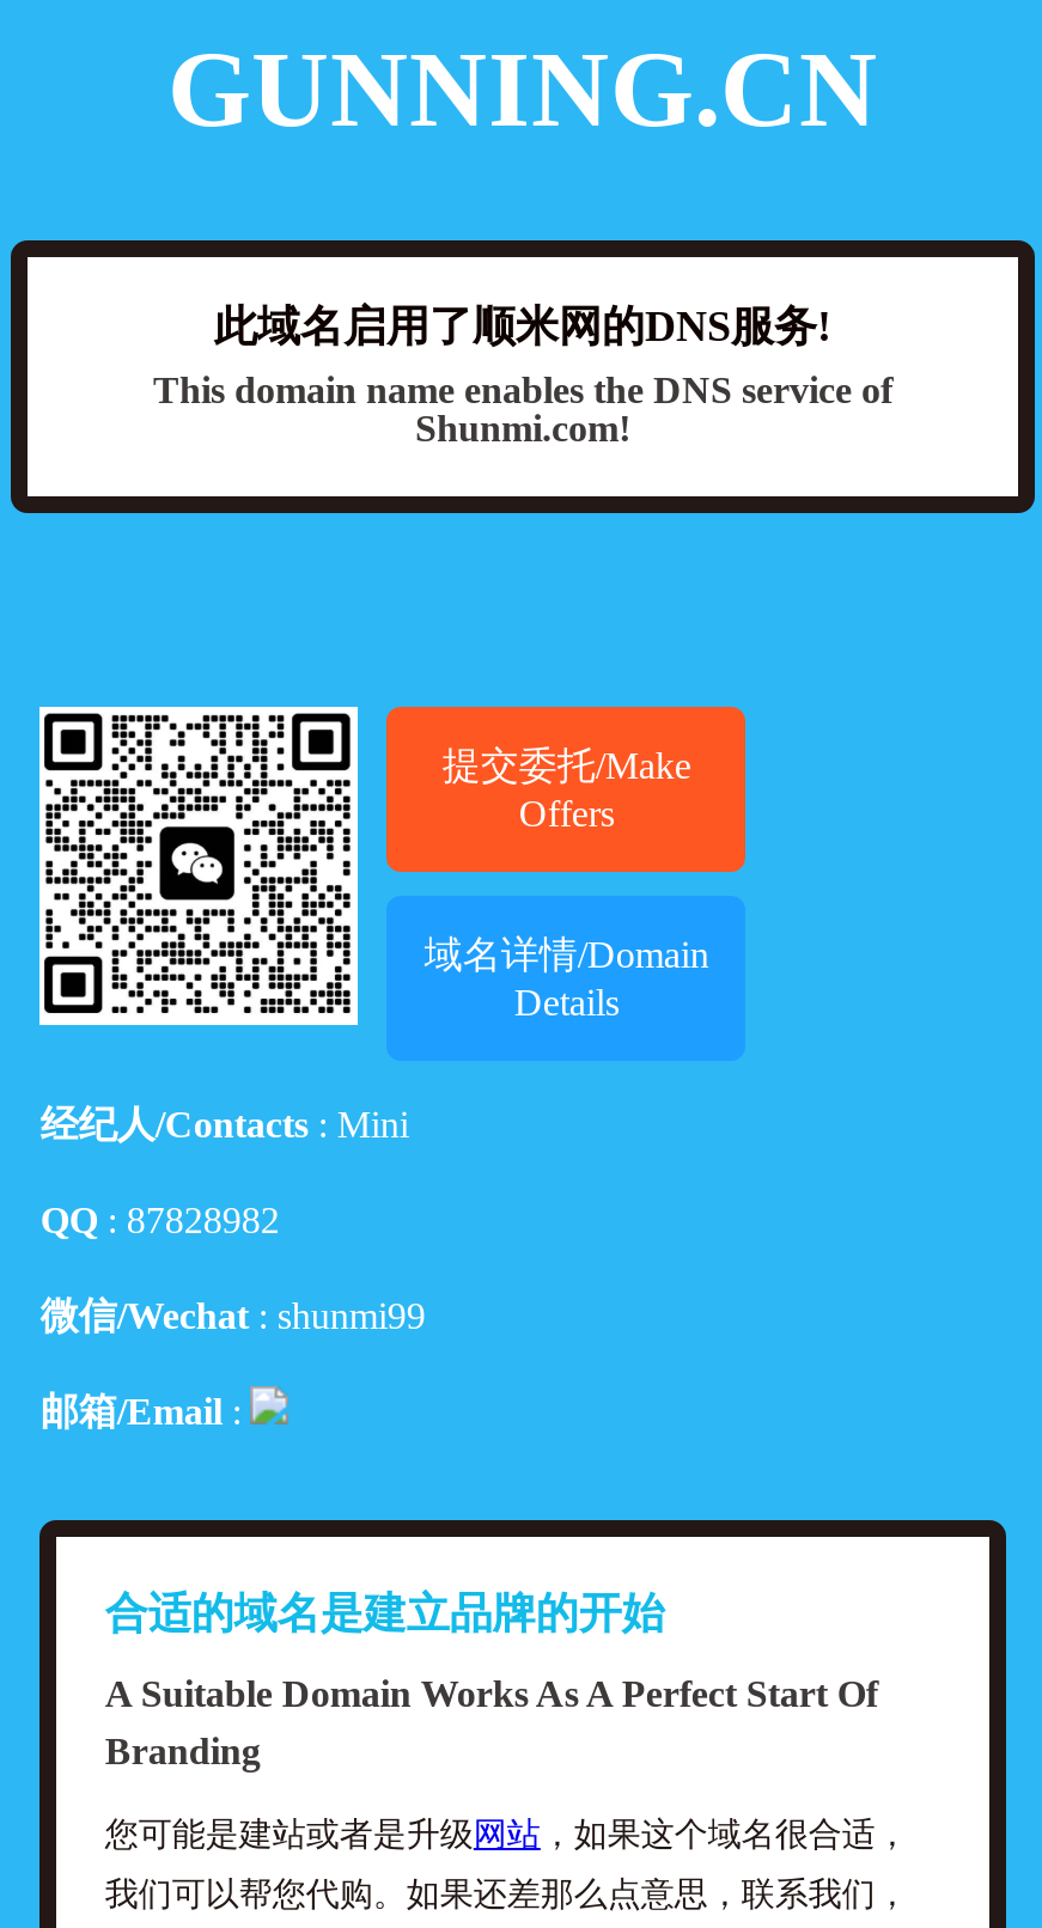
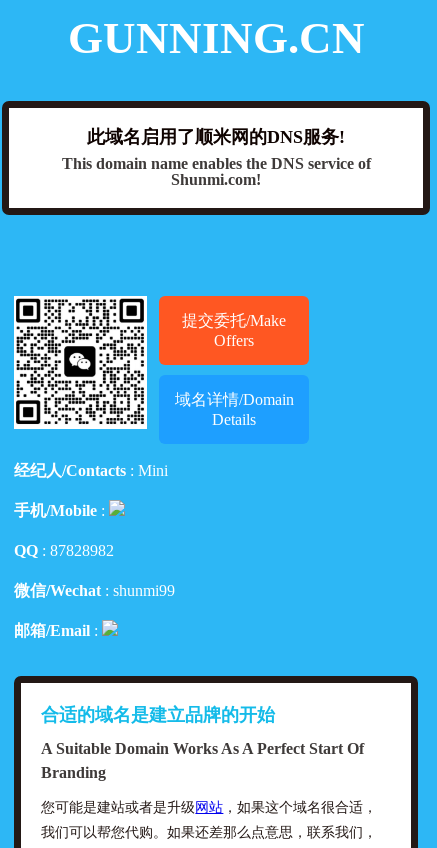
none -> [14,502,109,519] 手机/Mobile:

